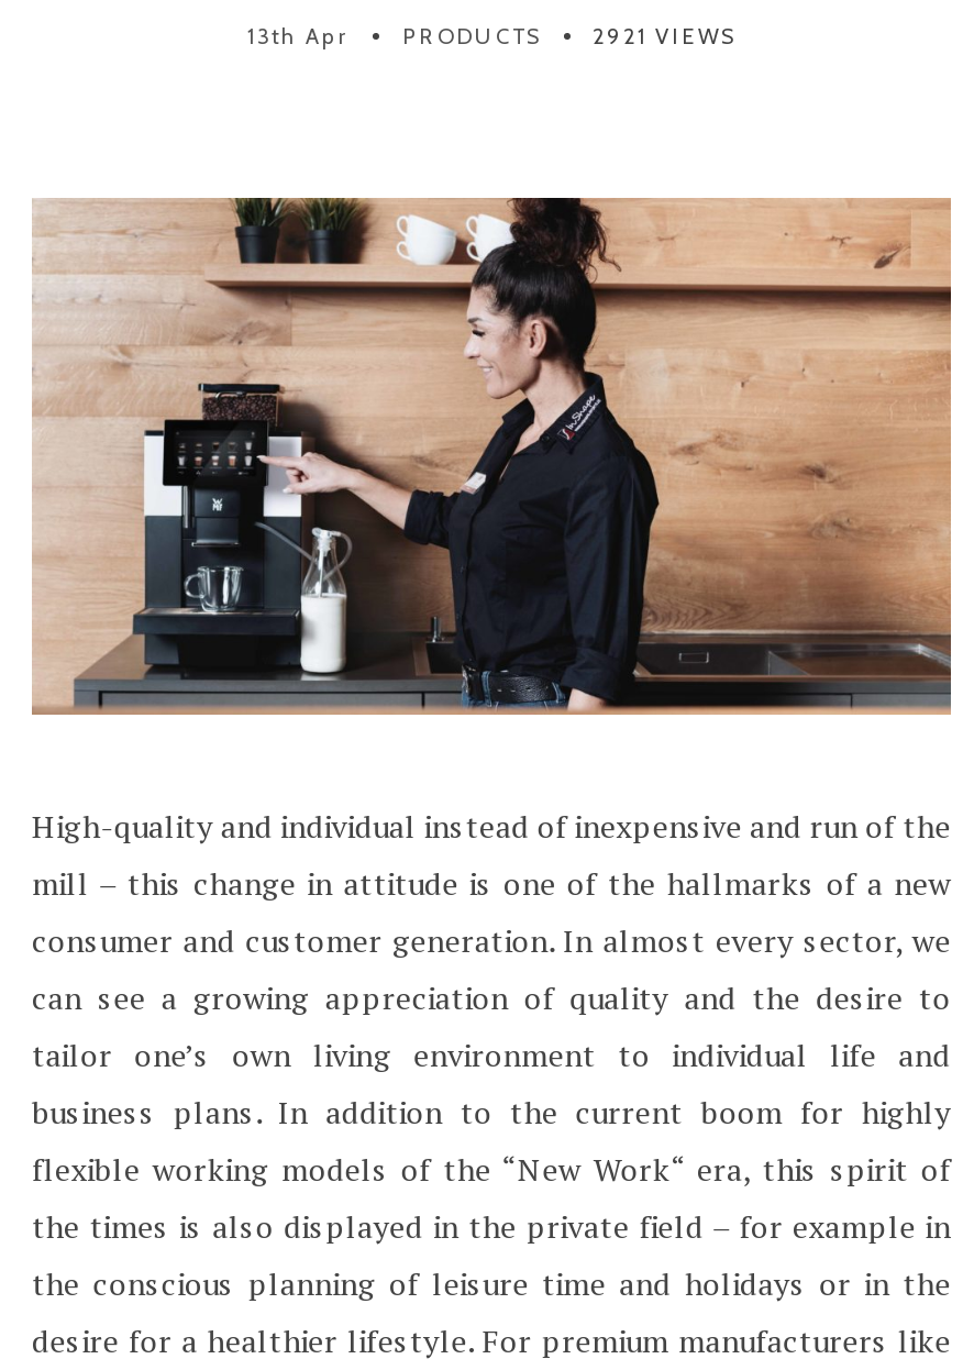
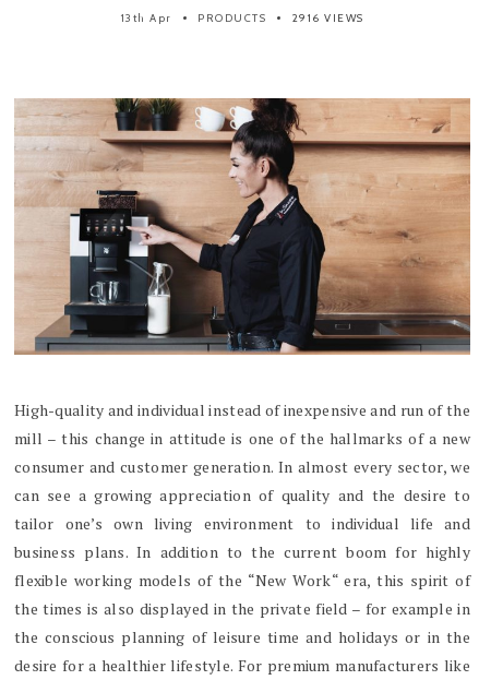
[247,22,735,51] 13th Apr PRODUCTS 2921 VIEWS -> [121,11,364,25] 13th Apr PRODUCTS 2916 VIEWS

